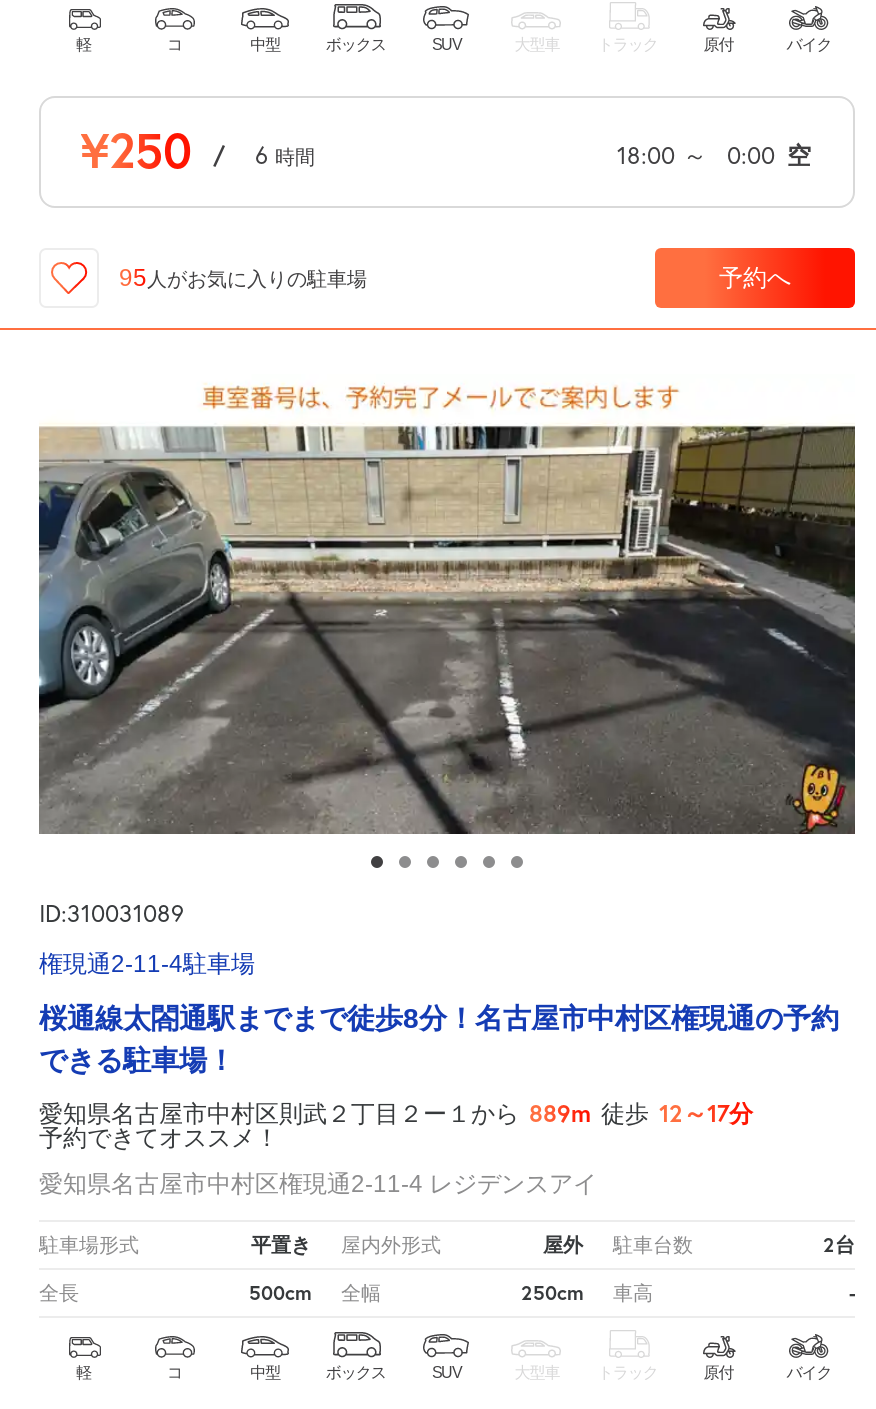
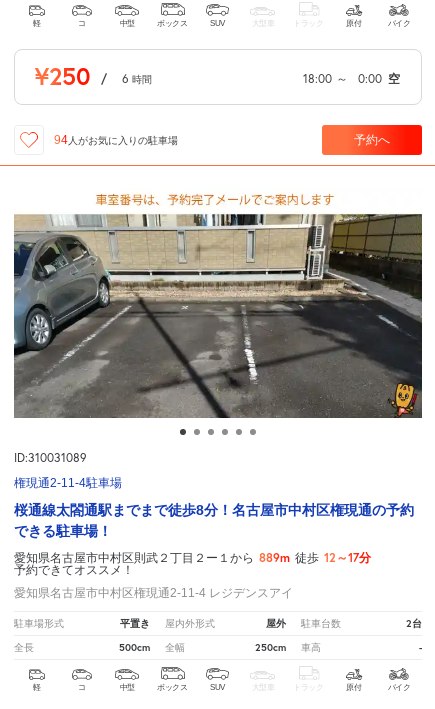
[119,264,367,292] 95人がお気に入りの駐車場 -> [54,133,178,147] 94人がお気に入りの駐車場

